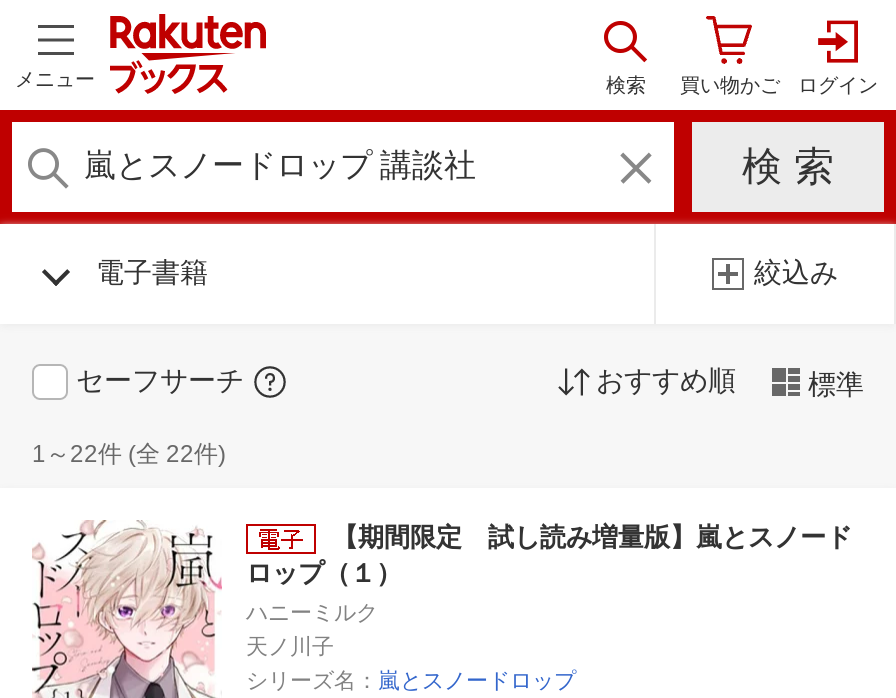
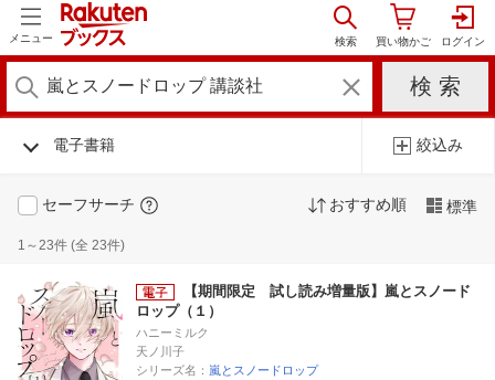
[32,440,226,468] 1～22件 (全 22件) -> [18,237,125,253] 1～23件 (全 23件)

